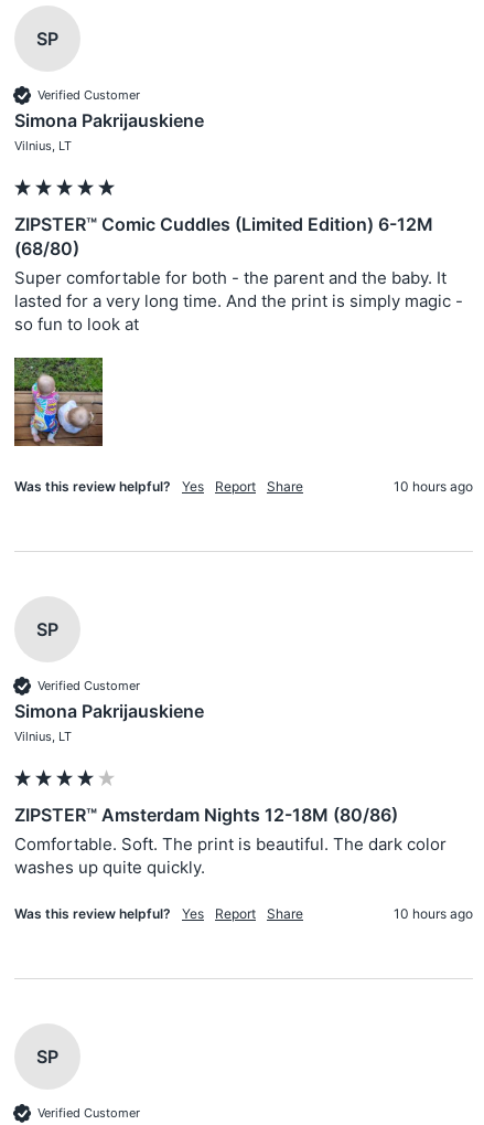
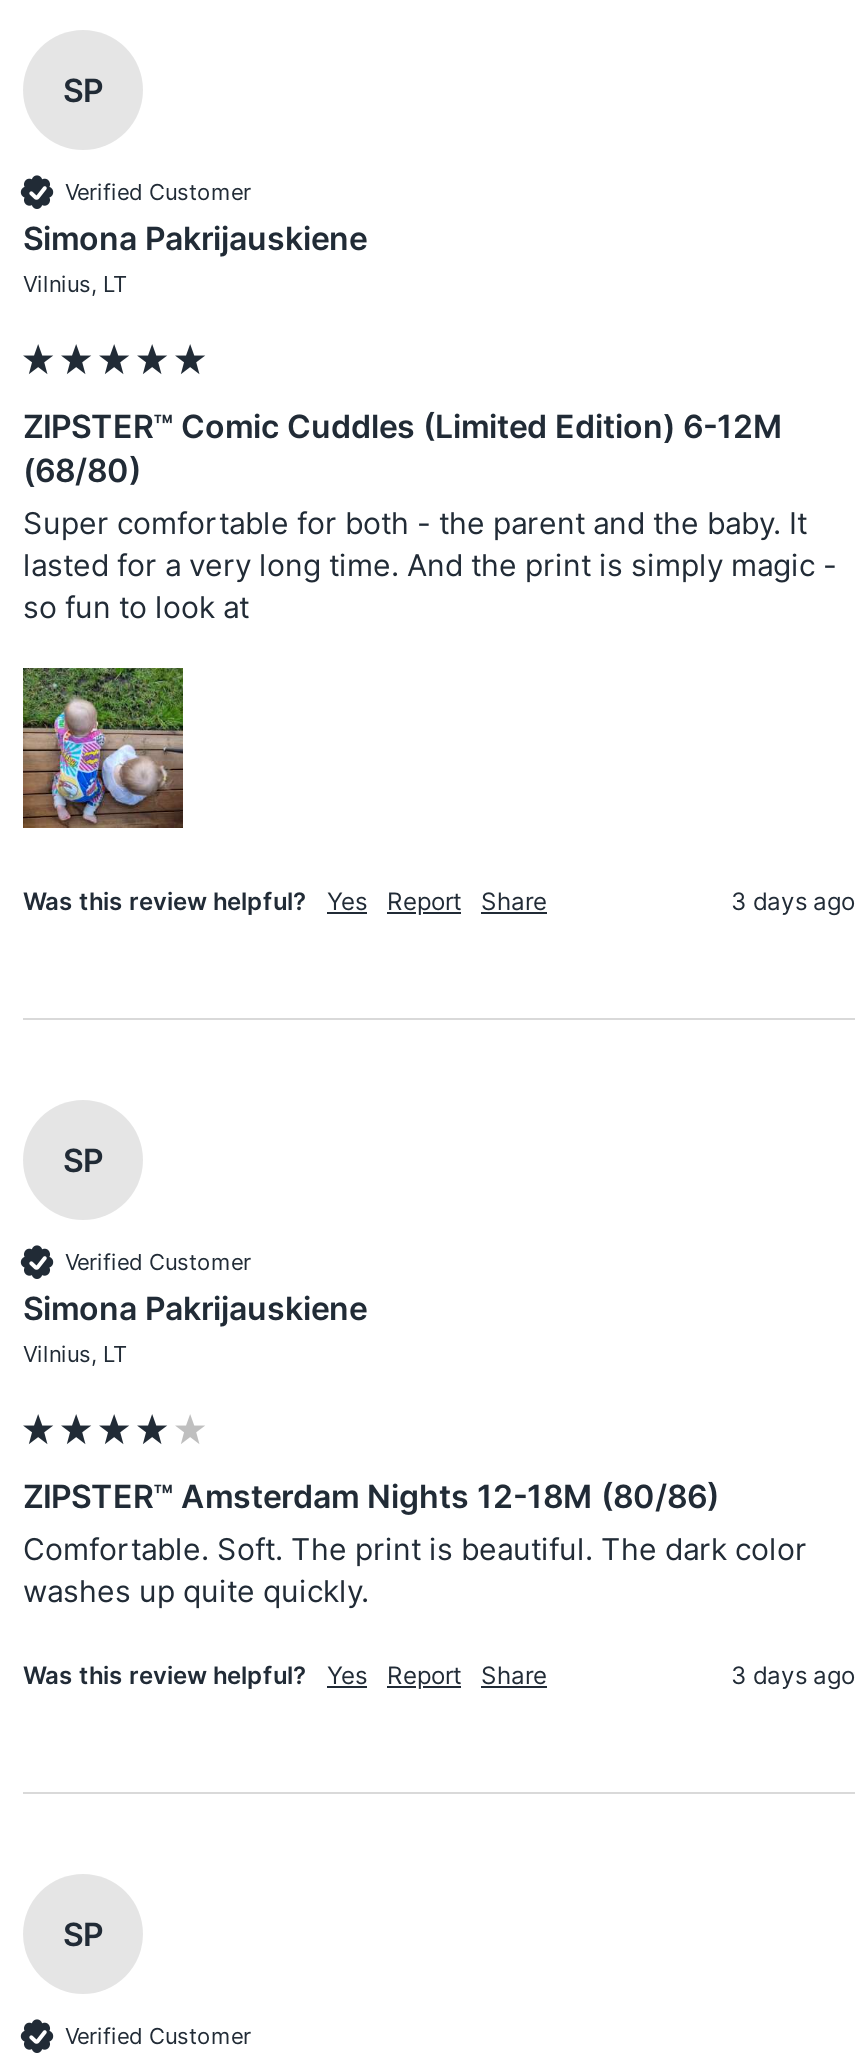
[394,478,473,495] 10 hours ago -> [731,886,855,916] 3 days ago
[394,905,473,922] 10 hours ago -> [731,1660,855,1690] 3 days ago

